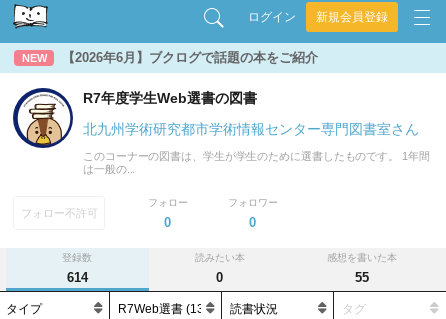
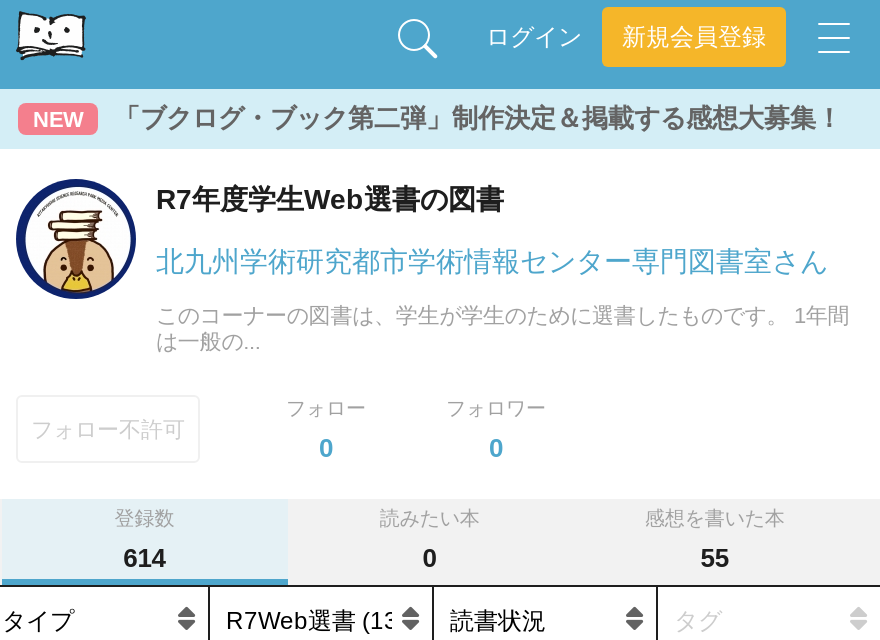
[62,50,318,65] 【2026年6月】ブクログで話題の本をご紹介 -> [114,103,842,133] 「ブクログ・ブック第二弾」制作決定＆掲載する感想大募集！

